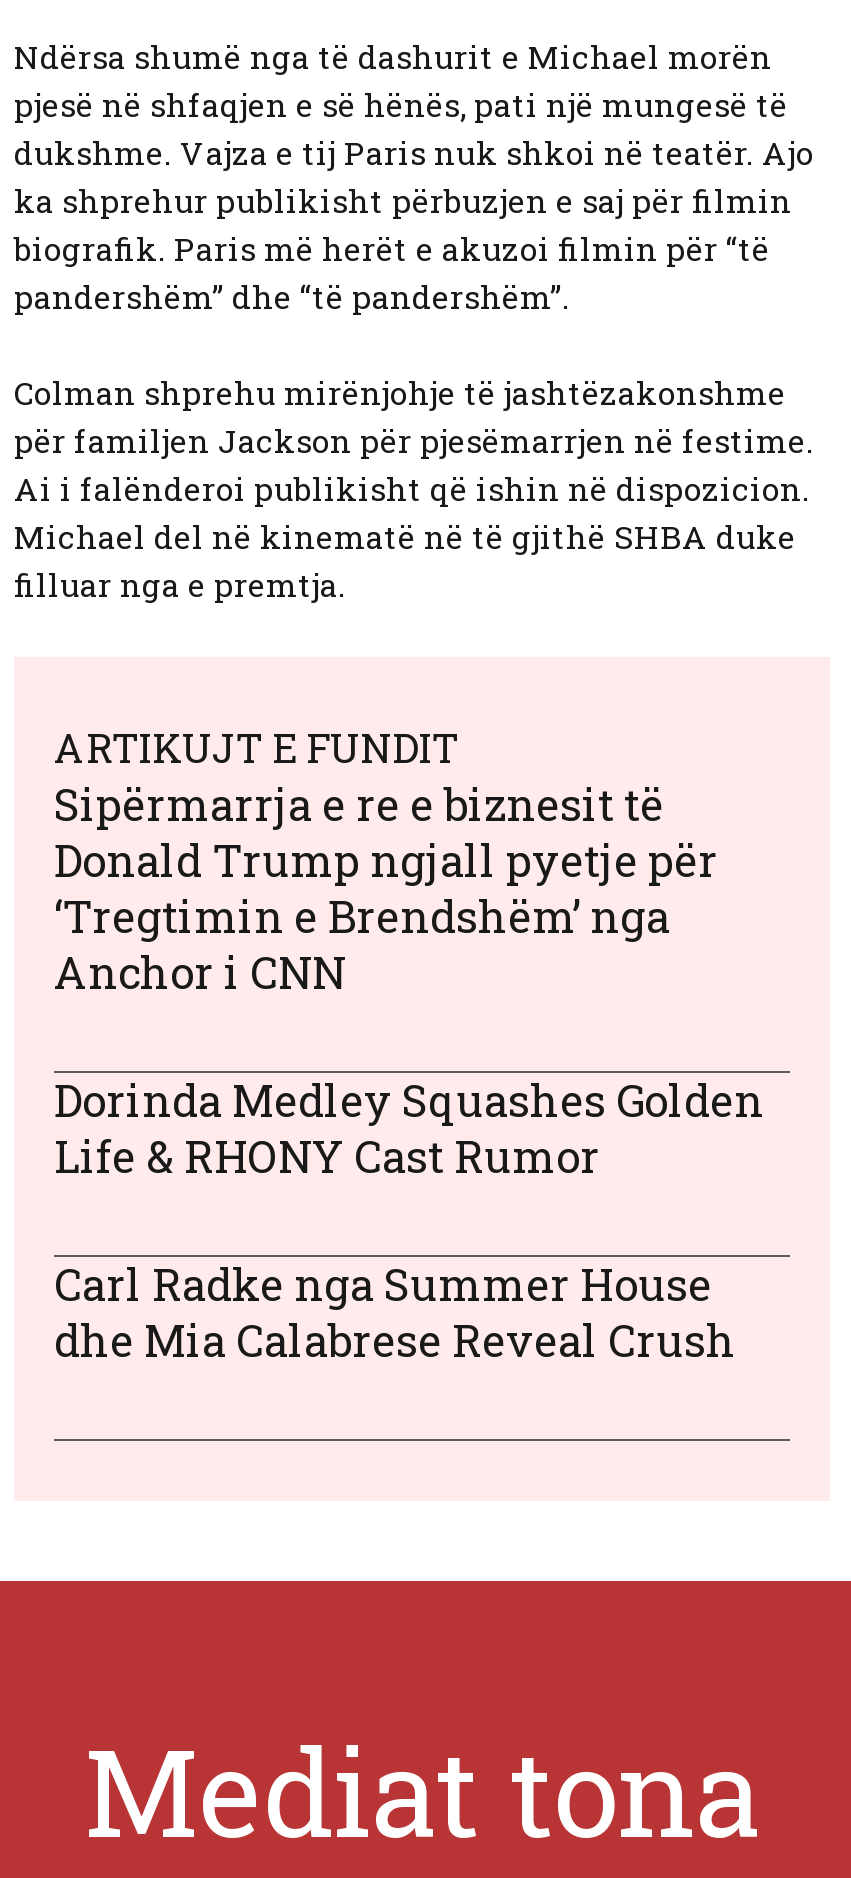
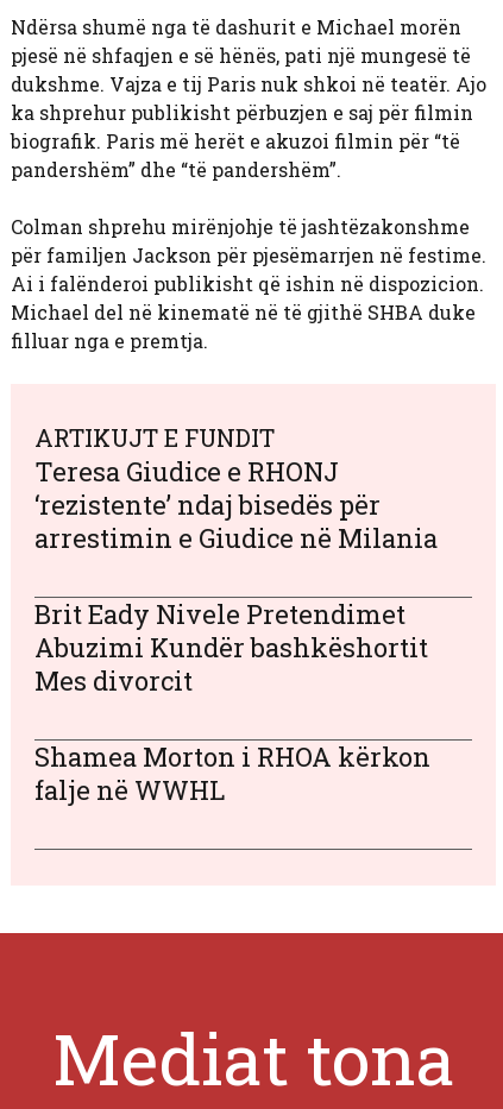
[54,776,718,1002] Sipërmarrja e re e biznesit të | Donald Trump ngjall pyetje për | ‘Tregtimin e Brendshëm’ nga | Anchor i CNN -> [34,454,438,555] Teresa Giudice e RHONJ | ‘rezistente’ ndaj bisedës për | arrestimin e Giudice në Milania
[54,1072,764,1186] Dorinda Medley Squashes Golden | Life & RHONY Cast Rumor -> [34,597,428,698] Brit Eady Nivele Pretendimet | Abuzimi Kundër bashkëshortit | Mes divorcit
[54,1256,736,1370] Carl Radke nga Summer House | dhe Mia Calabrese Reveal Crush -> [34,739,430,807] Shamea Morton i RHOA kërkon | falje në WWHL

